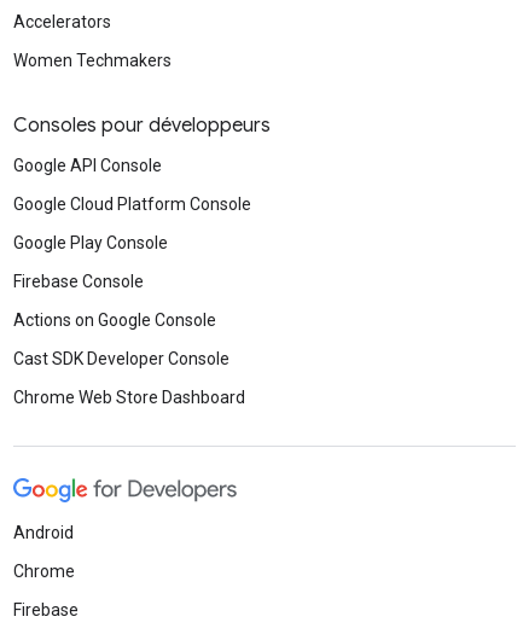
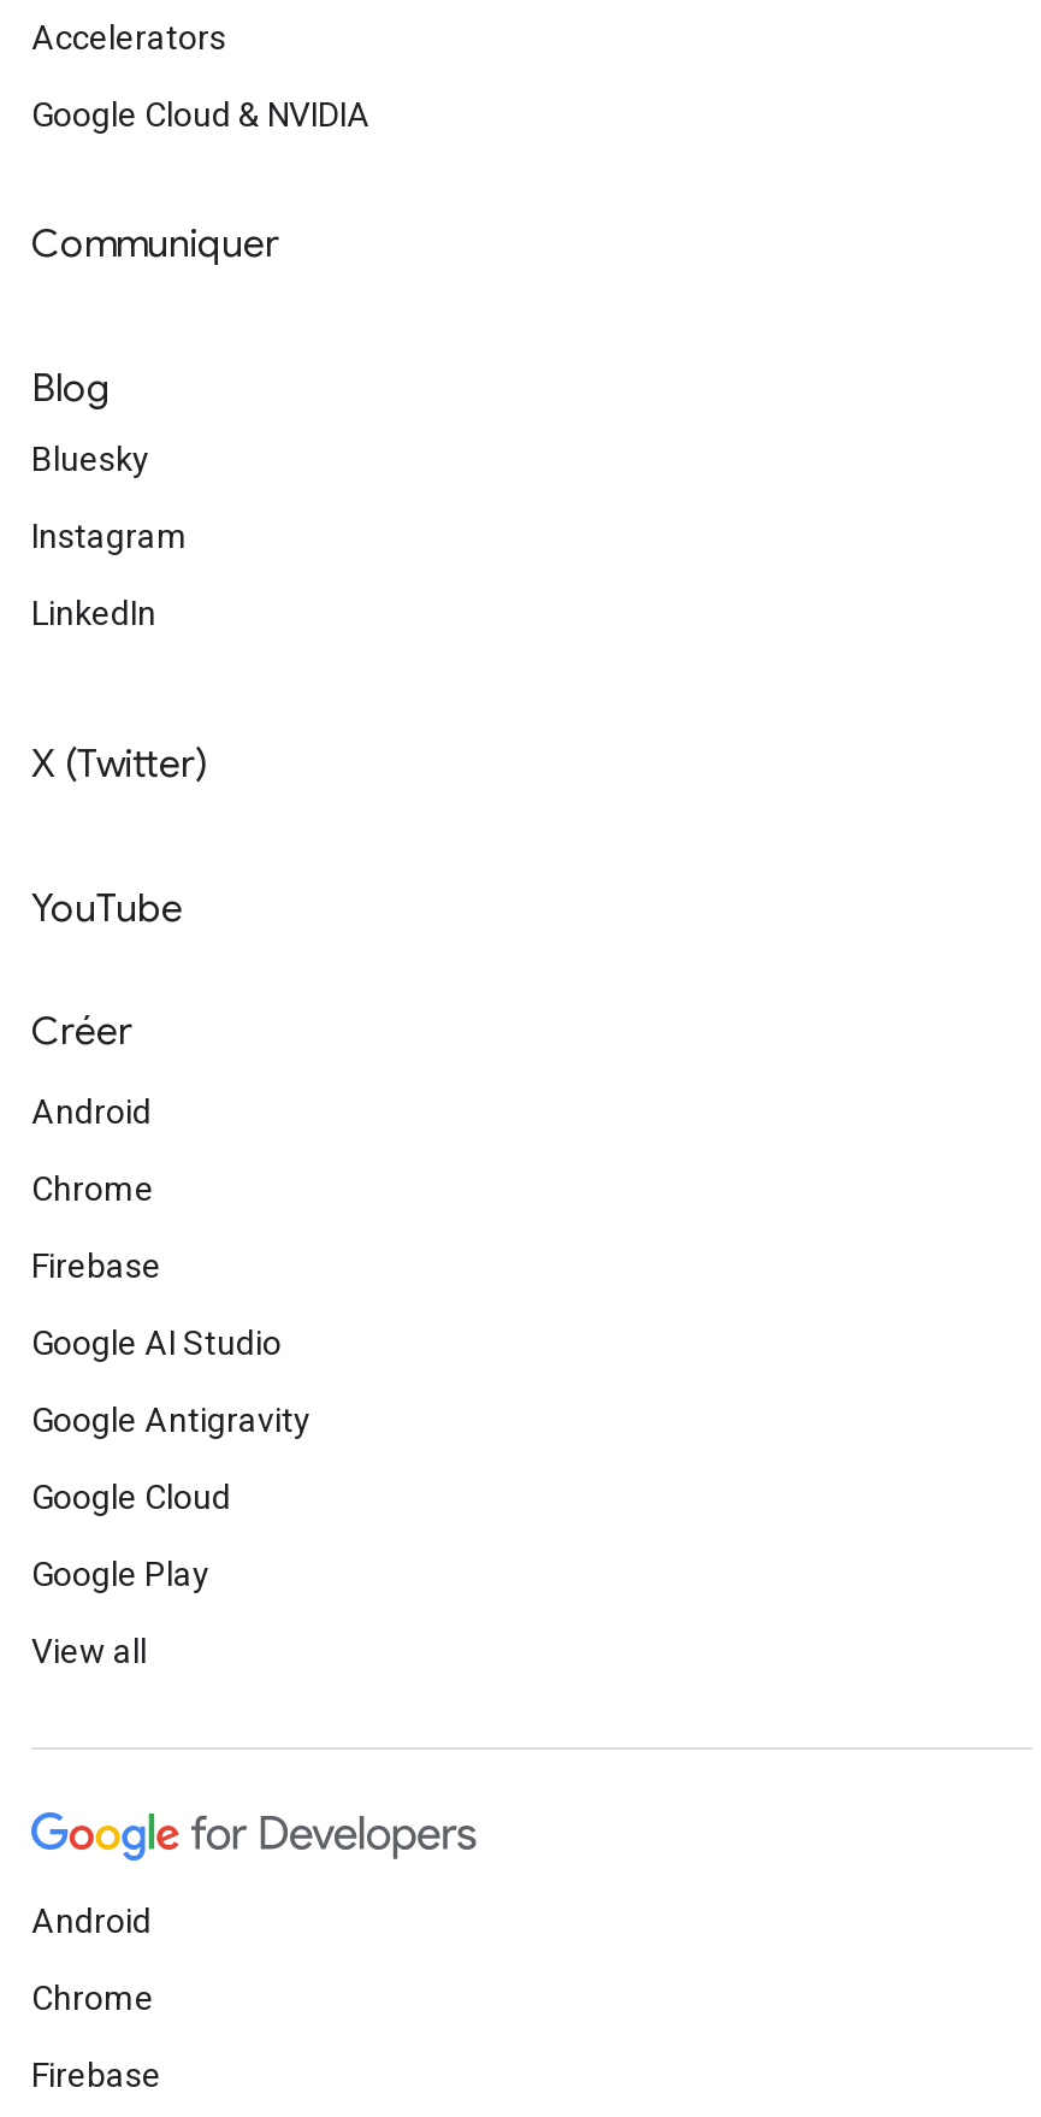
[13,51,271,407] Women Techmakers | Consoles pour développeurs | Google API Console | Google Cloud Platform Console | Google Play Console | Firebase Console | Actions on Google Console | Cast SDK Developer Console | Chrome Web Store Dashboard -> [31,95,371,1670] Google Cloud & NVIDIA | Communiquer | Blog | Bluesky | Instagram | LinkedIn | X (Twitter) | YouTube | Créer | Android | Chrome | Firebase | Google AI Studio | Google Antigravity | Google Cloud | Google Play | View all

